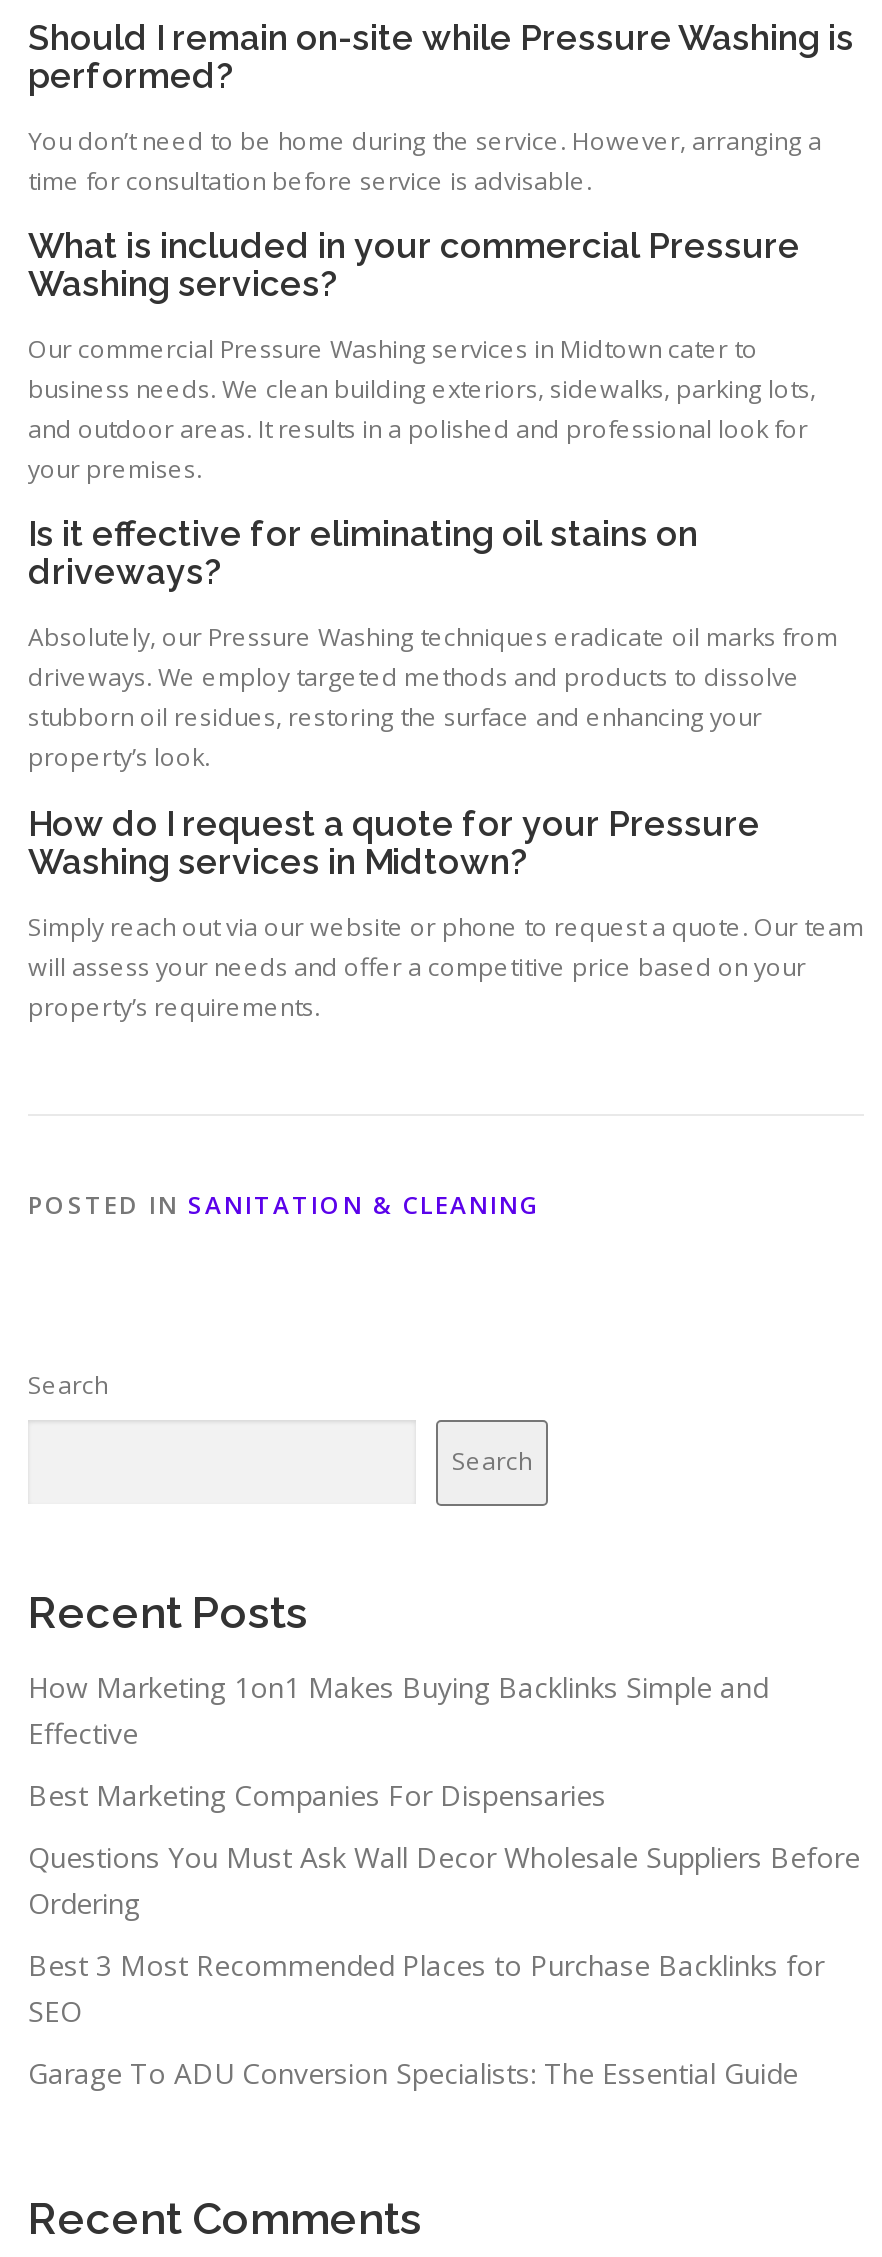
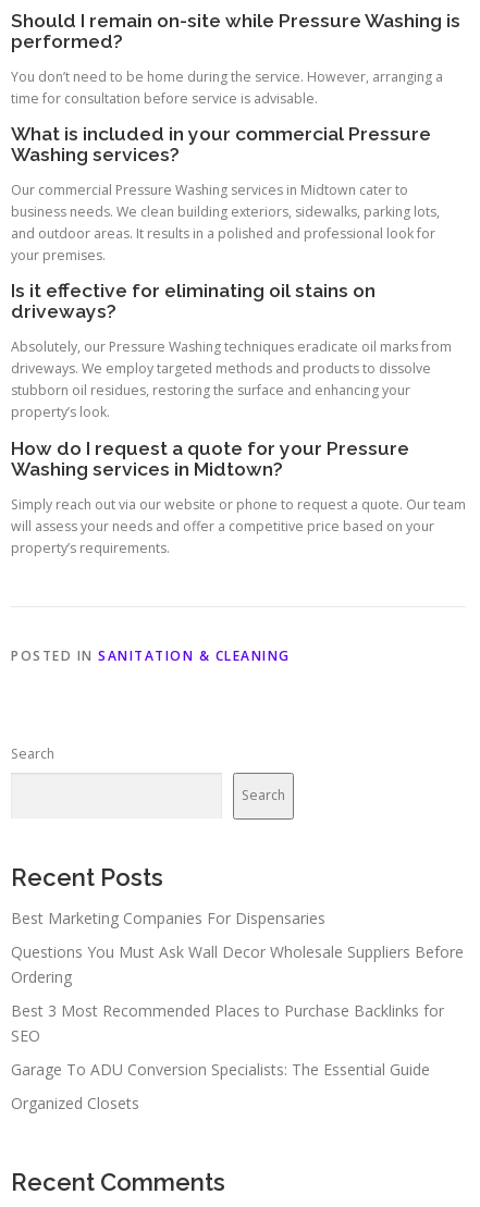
[28,1668,768,1752] How Marketing 1on1 Makes Buying Backlinks Simple and | Effective -> none
moved [28,1776,860,2092] -> [11,908,464,1080]: Best Marketing Companies For Dispensaries | Questions You Must Ask Wall Decor Wholesale Suppliers Before | Ordering | Best 3 Most Recommended Places to Purchase Backlinks for | SEO | Garage To ADU Conversion Specialists: The Essential Guide
none -> [11,1093,139,1113] Organized Closets

